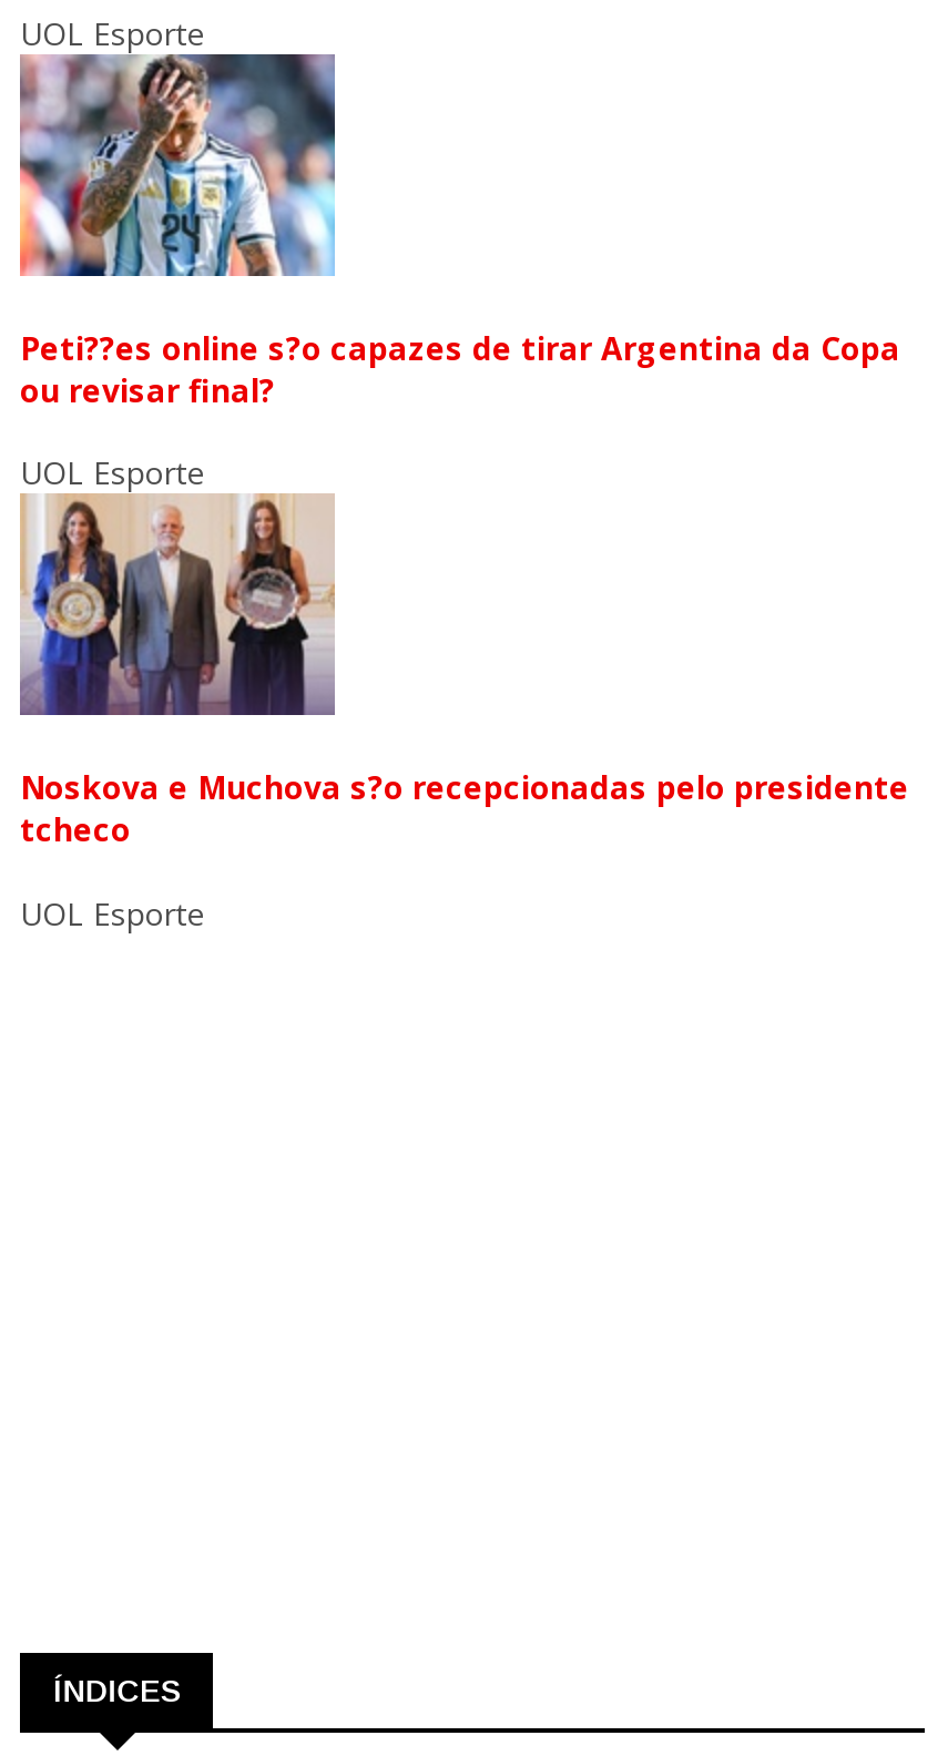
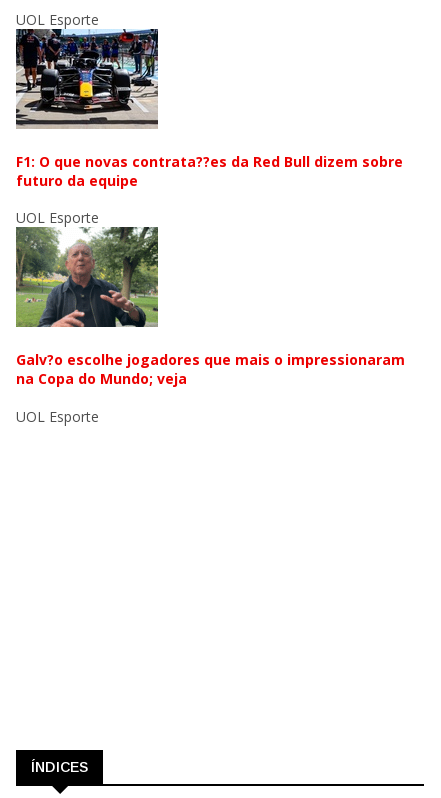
[18,52,900,411] [image] | Peti??es online s?o capazes de tirar Argentina da Copa | ou revisar final? -> [15,29,403,190] [image] | F1: O que novas contrata??es da Red Bull dizem sobre | futuro da equipe
[20,493,909,850] [image] | Noskova e Muchova s?o recepcionadas pelo presidente | tcheco -> [16,226,405,388] [image] | Galv?o escolhe jogadores que mais o impressionaram | na Copa do Mundo; veja

